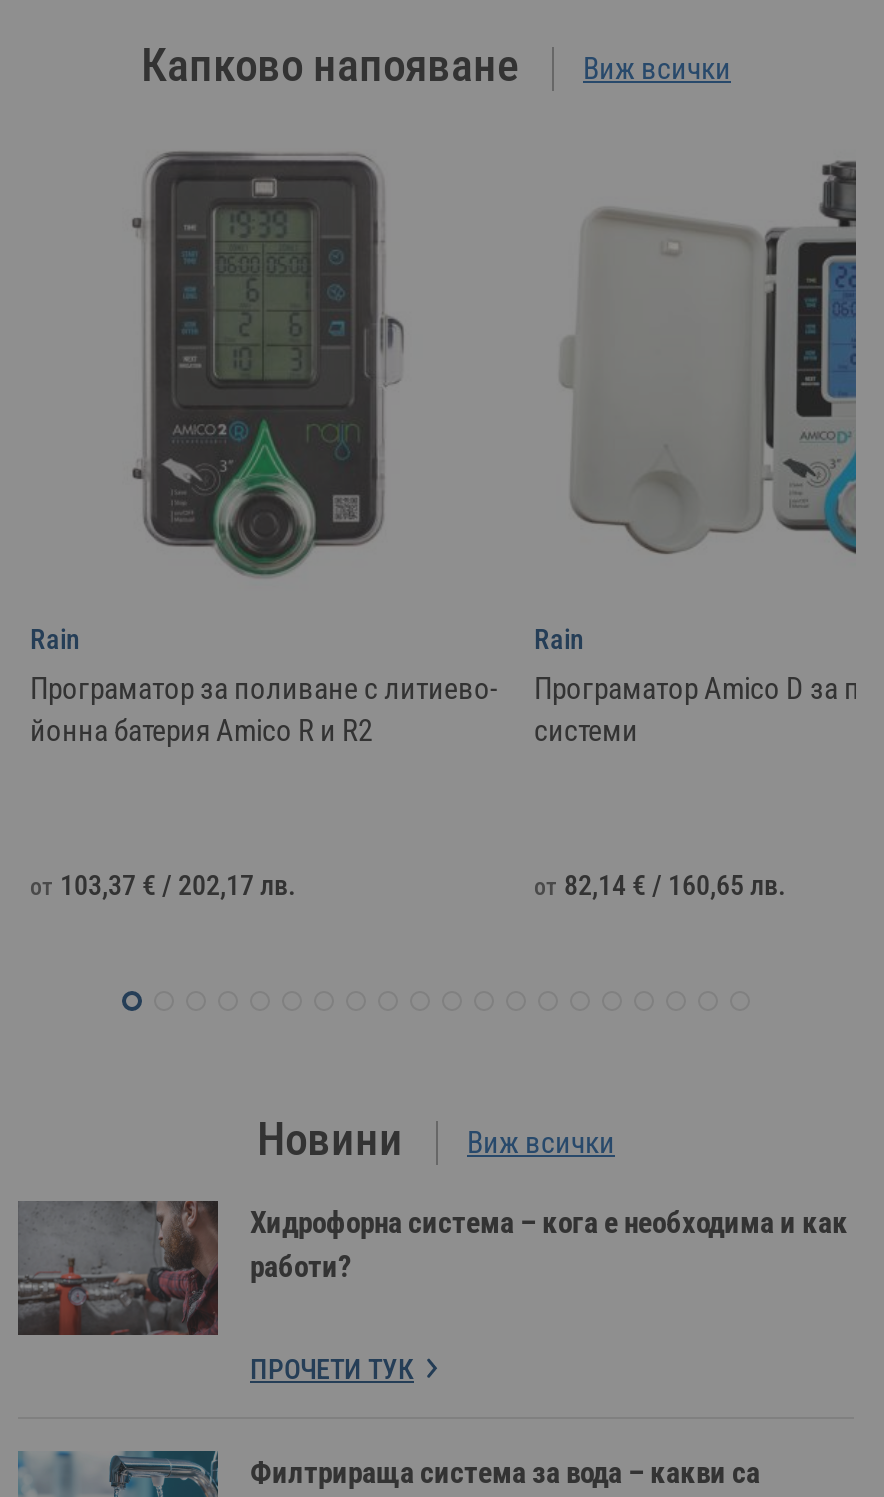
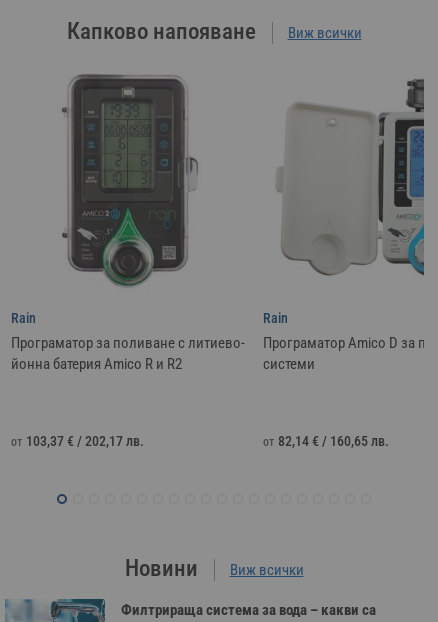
[16,1199,848,1385] [image] | Хидрофорна система – кога е необходима и как | работи? | ПРОЧЕТИ ТУК -> none

